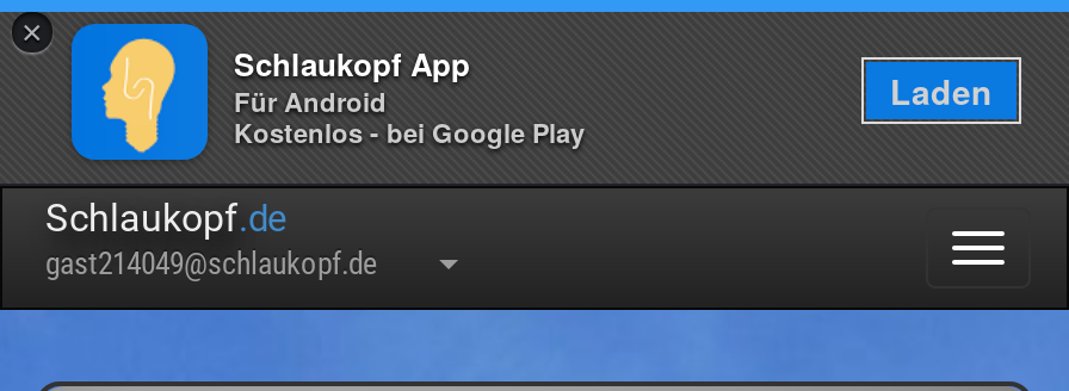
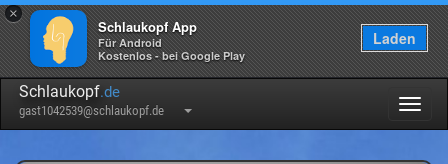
[45,246,377,281] gast214049@schlaukopf.de -> [19,103,164,118] gast1042539@schlaukopf.de

